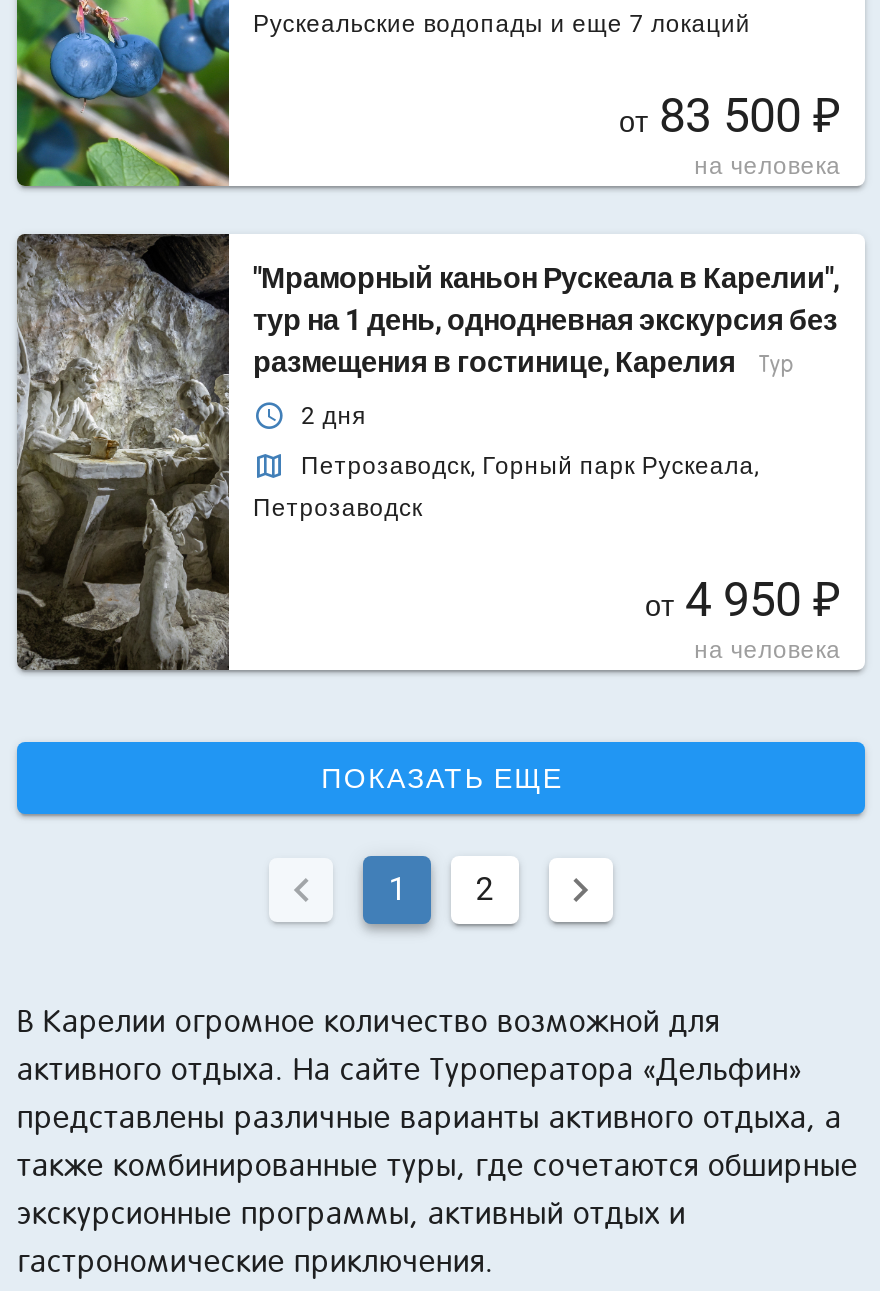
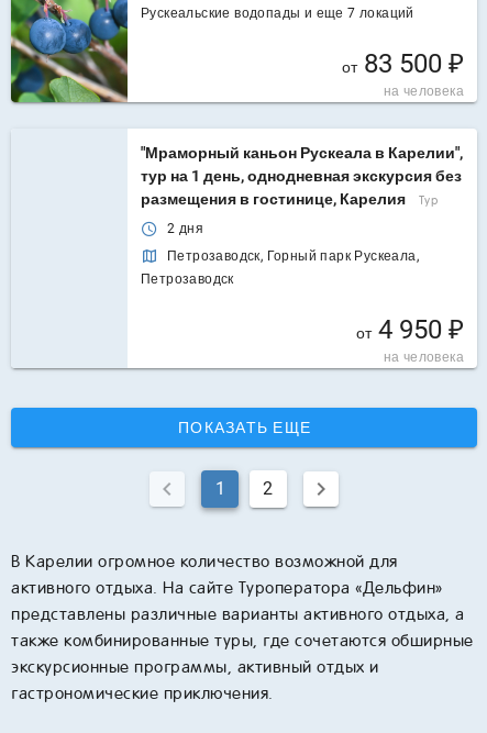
[15,232,231,672] [image] -> none

